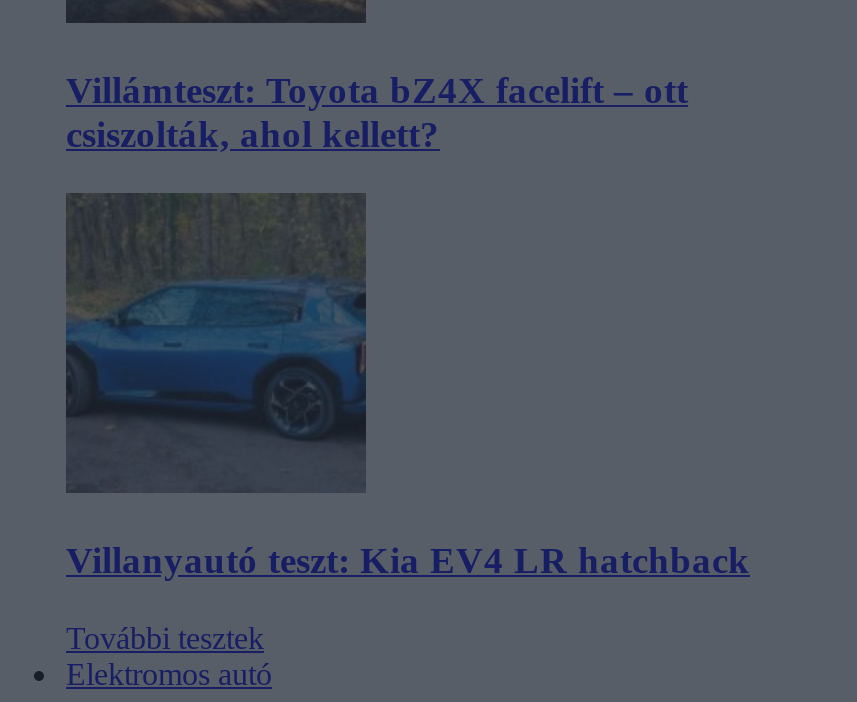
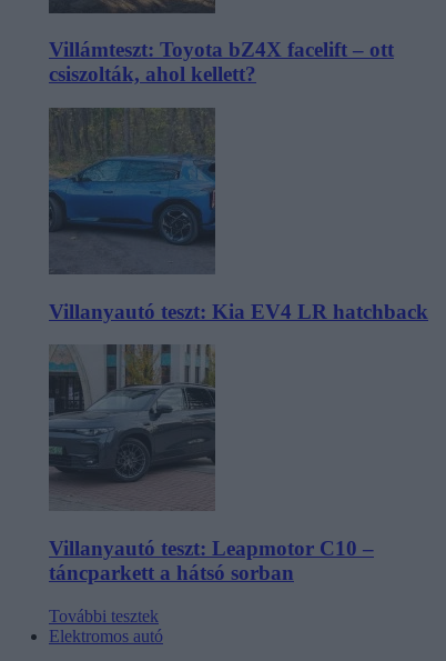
none -> [48,343,374,584] [image] | Villanyautó teszt: Leapmotor C10 – | táncparkett a hátsó sorban

